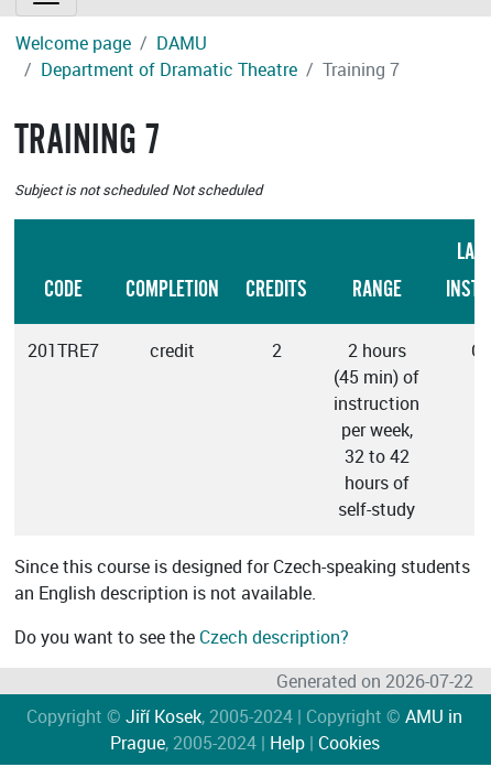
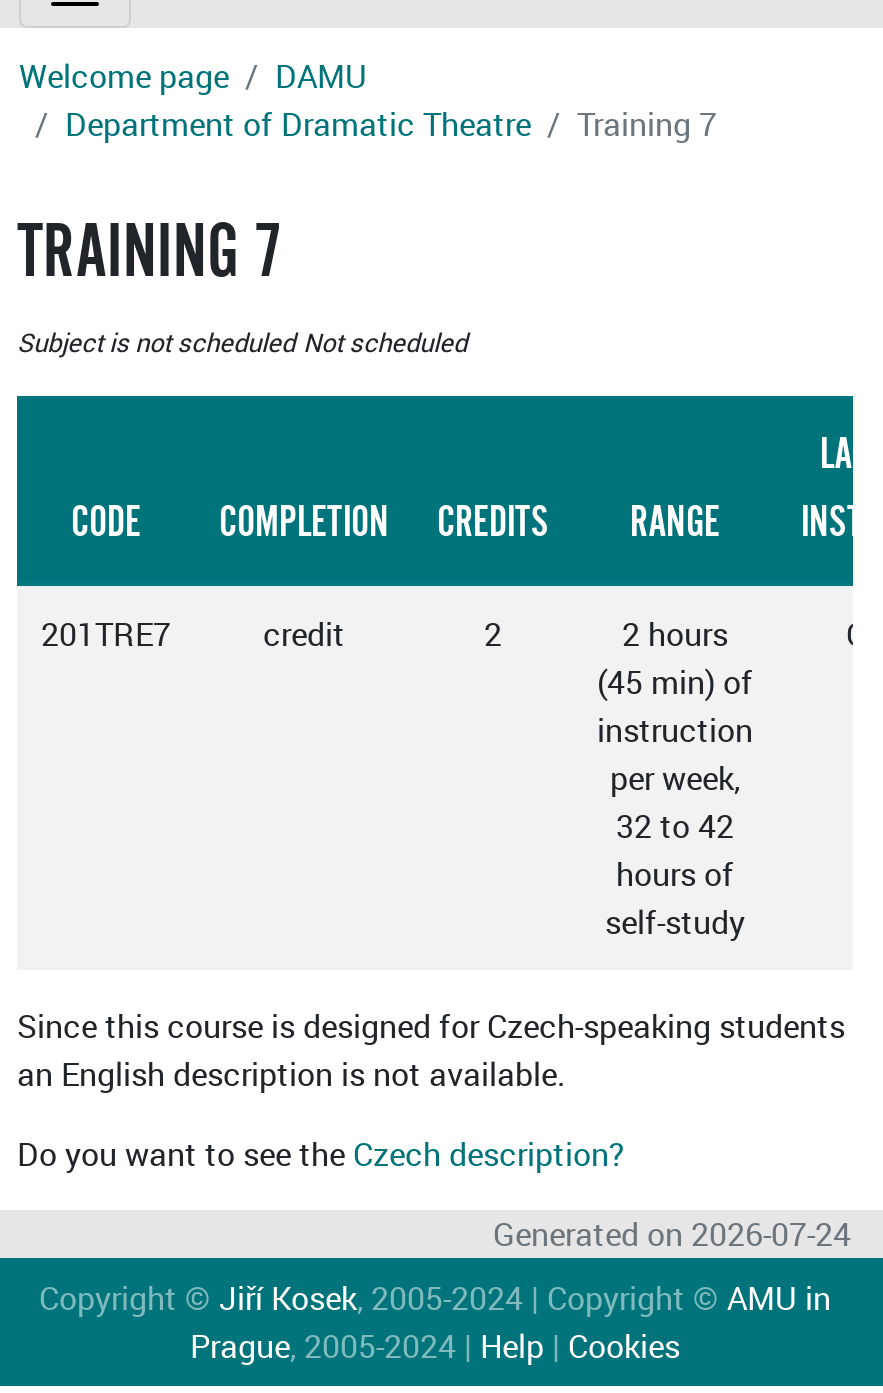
[276,669,473,693] Generated on 2026-07-22 -> [493,1213,851,1257] Generated on 2026-07-24

